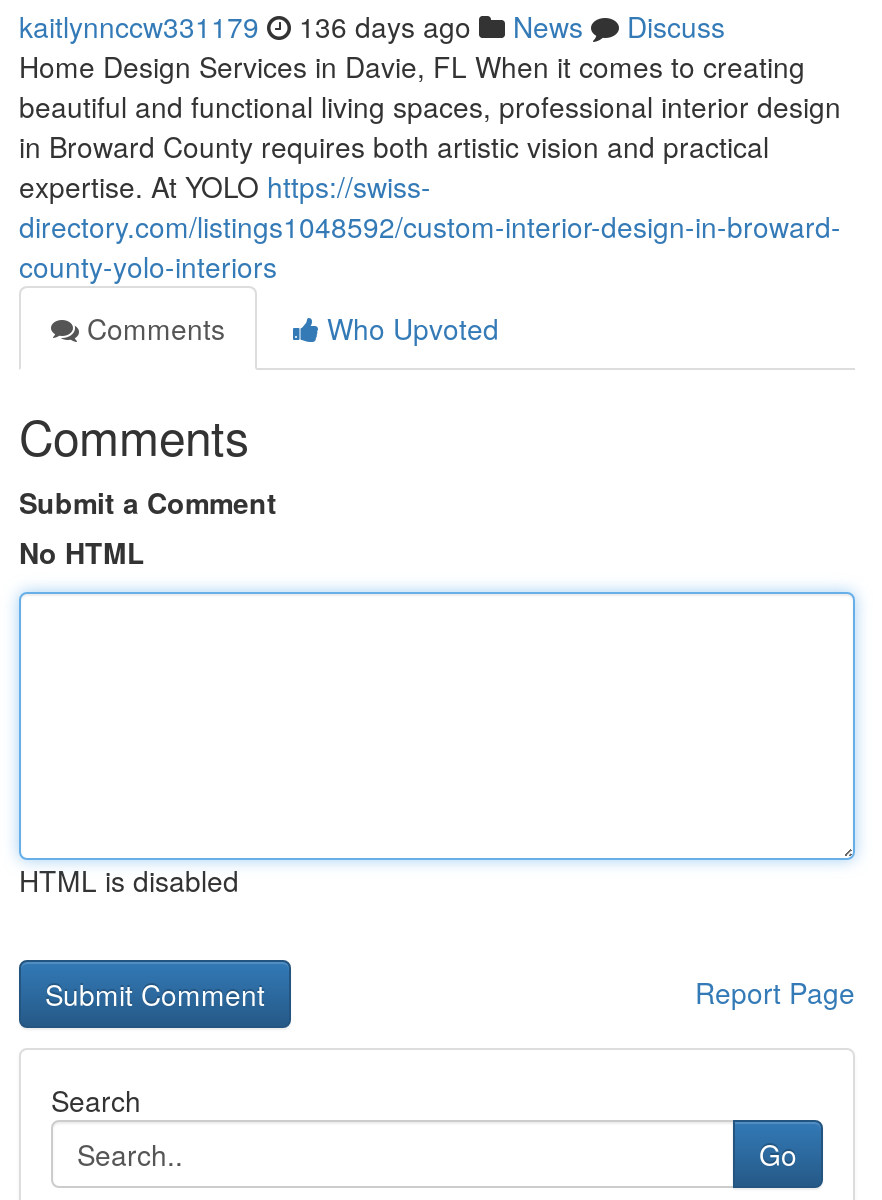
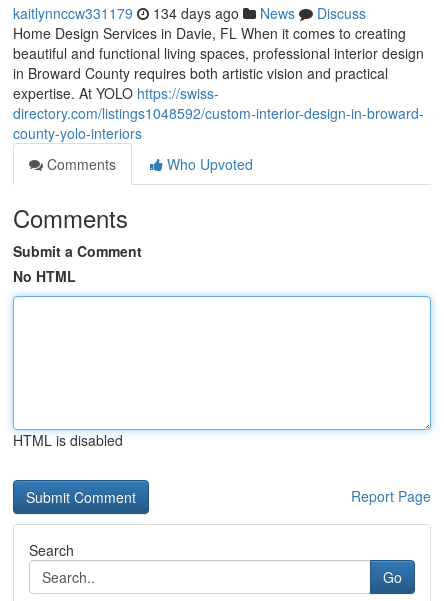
[19,6,725,46] kaitlynnccw331179 136 days ago News Discuss -> [13,3,366,23] kaitlynnccw331179 134 days ago News Discuss

